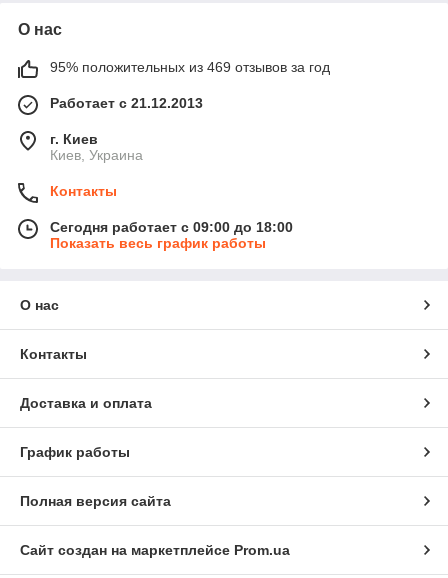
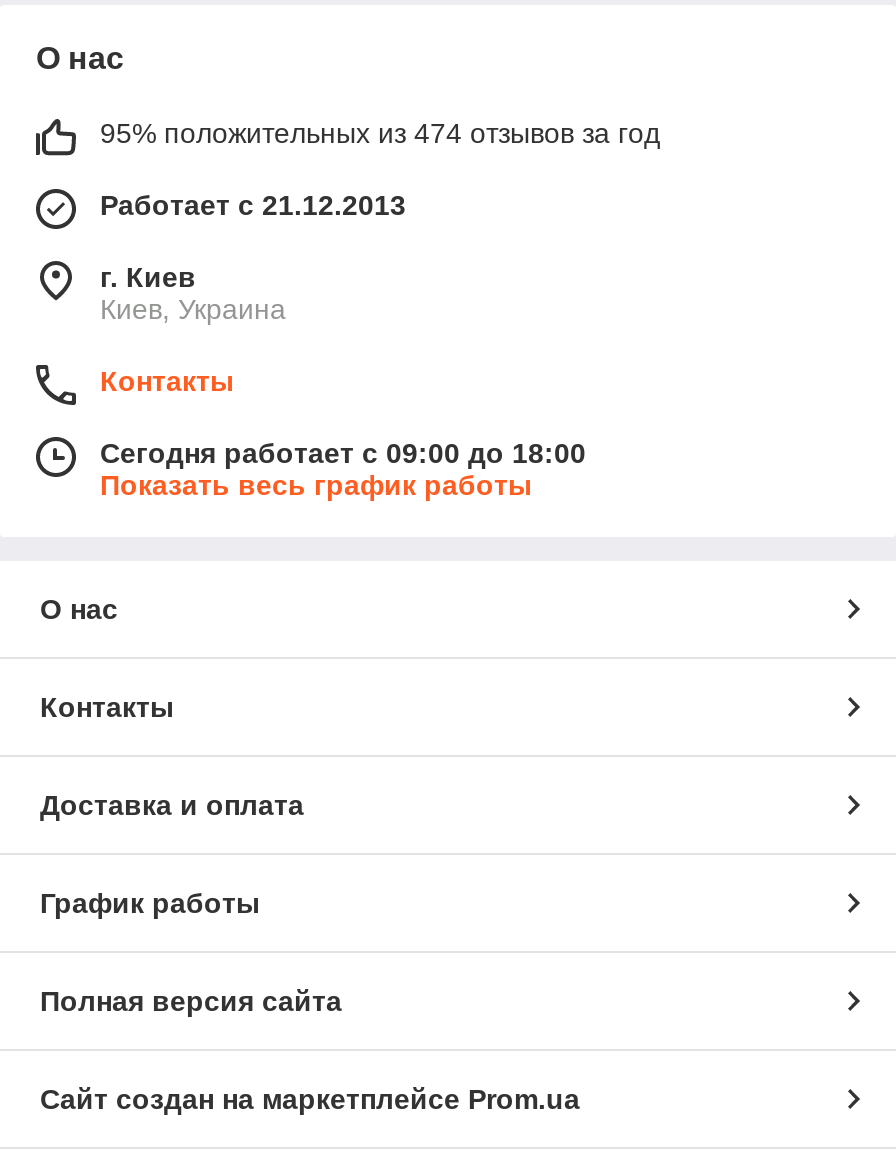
[50,59,330,75] 95% положительных из 469 отзывов за год -> [100,118,660,150] 95% положительных из 474 отзывов за год

